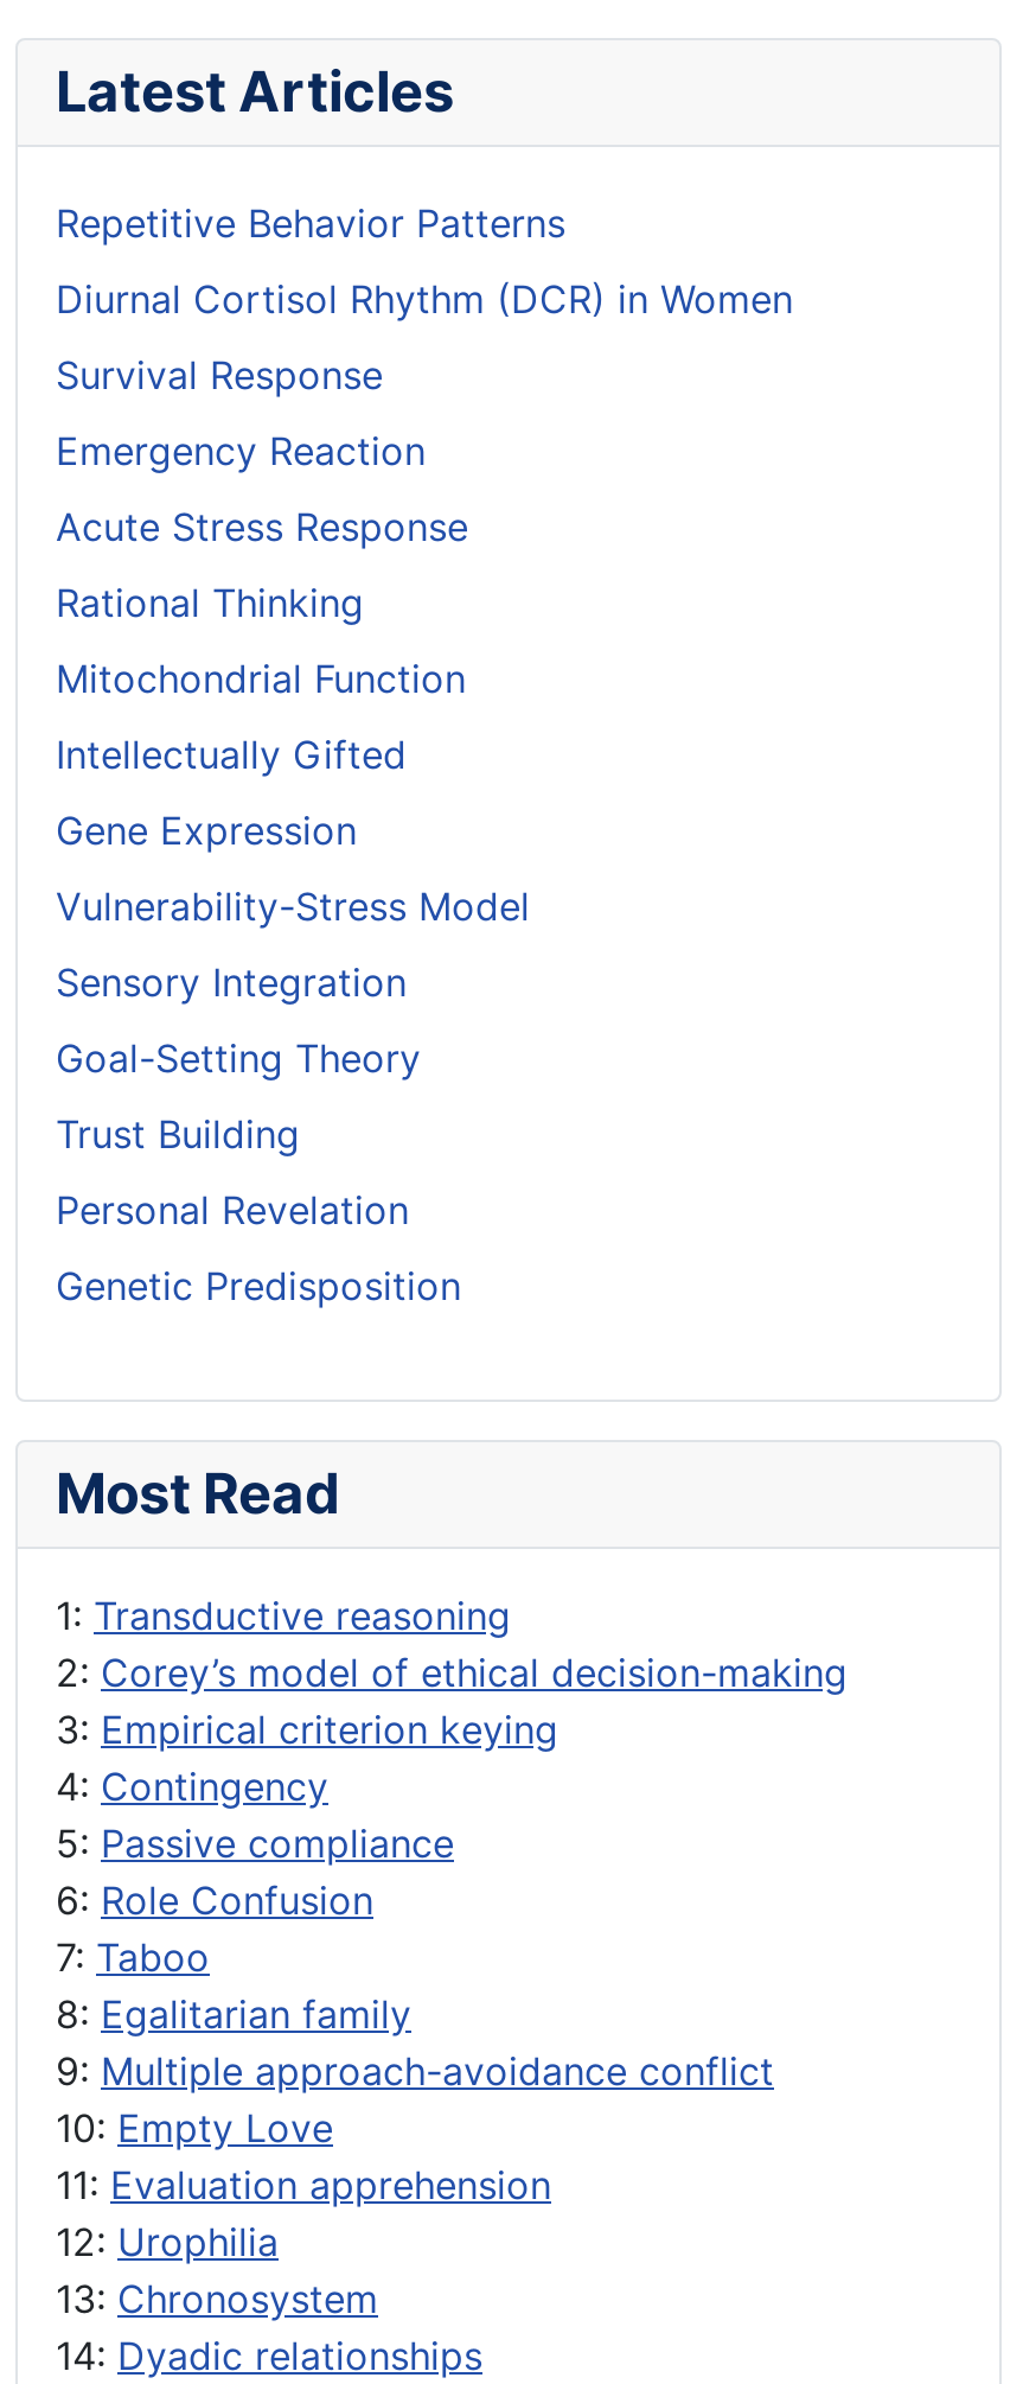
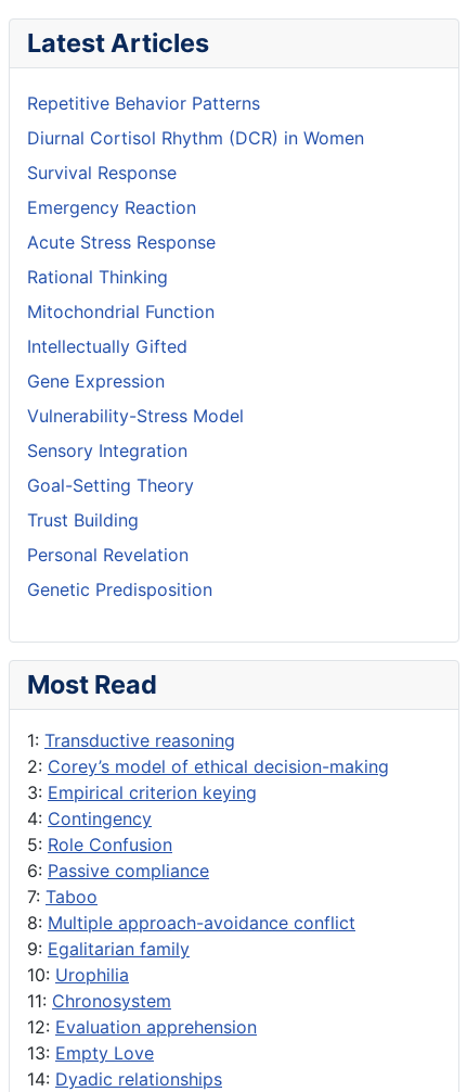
[56,1820,454,1924] 5: Passive compliance | 6: Role Confusion -> [27,834,209,882] 5: Role Confusion | 6: Passive compliance
[56,1991,774,2323] 8: Egalitarian family | 9: Multiple approach-avoidance conflict | 10: Empty Love | 11: Evaluation apprehension | 12: Urophilia | 13: Chronosystem -> [27,912,355,1064] 8: Multiple approach-avoidance conflict | 9: Egalitarian family | 10: Urophilia | 11: Chronosystem | 12: Evaluation apprehension | 13: Empty Love

